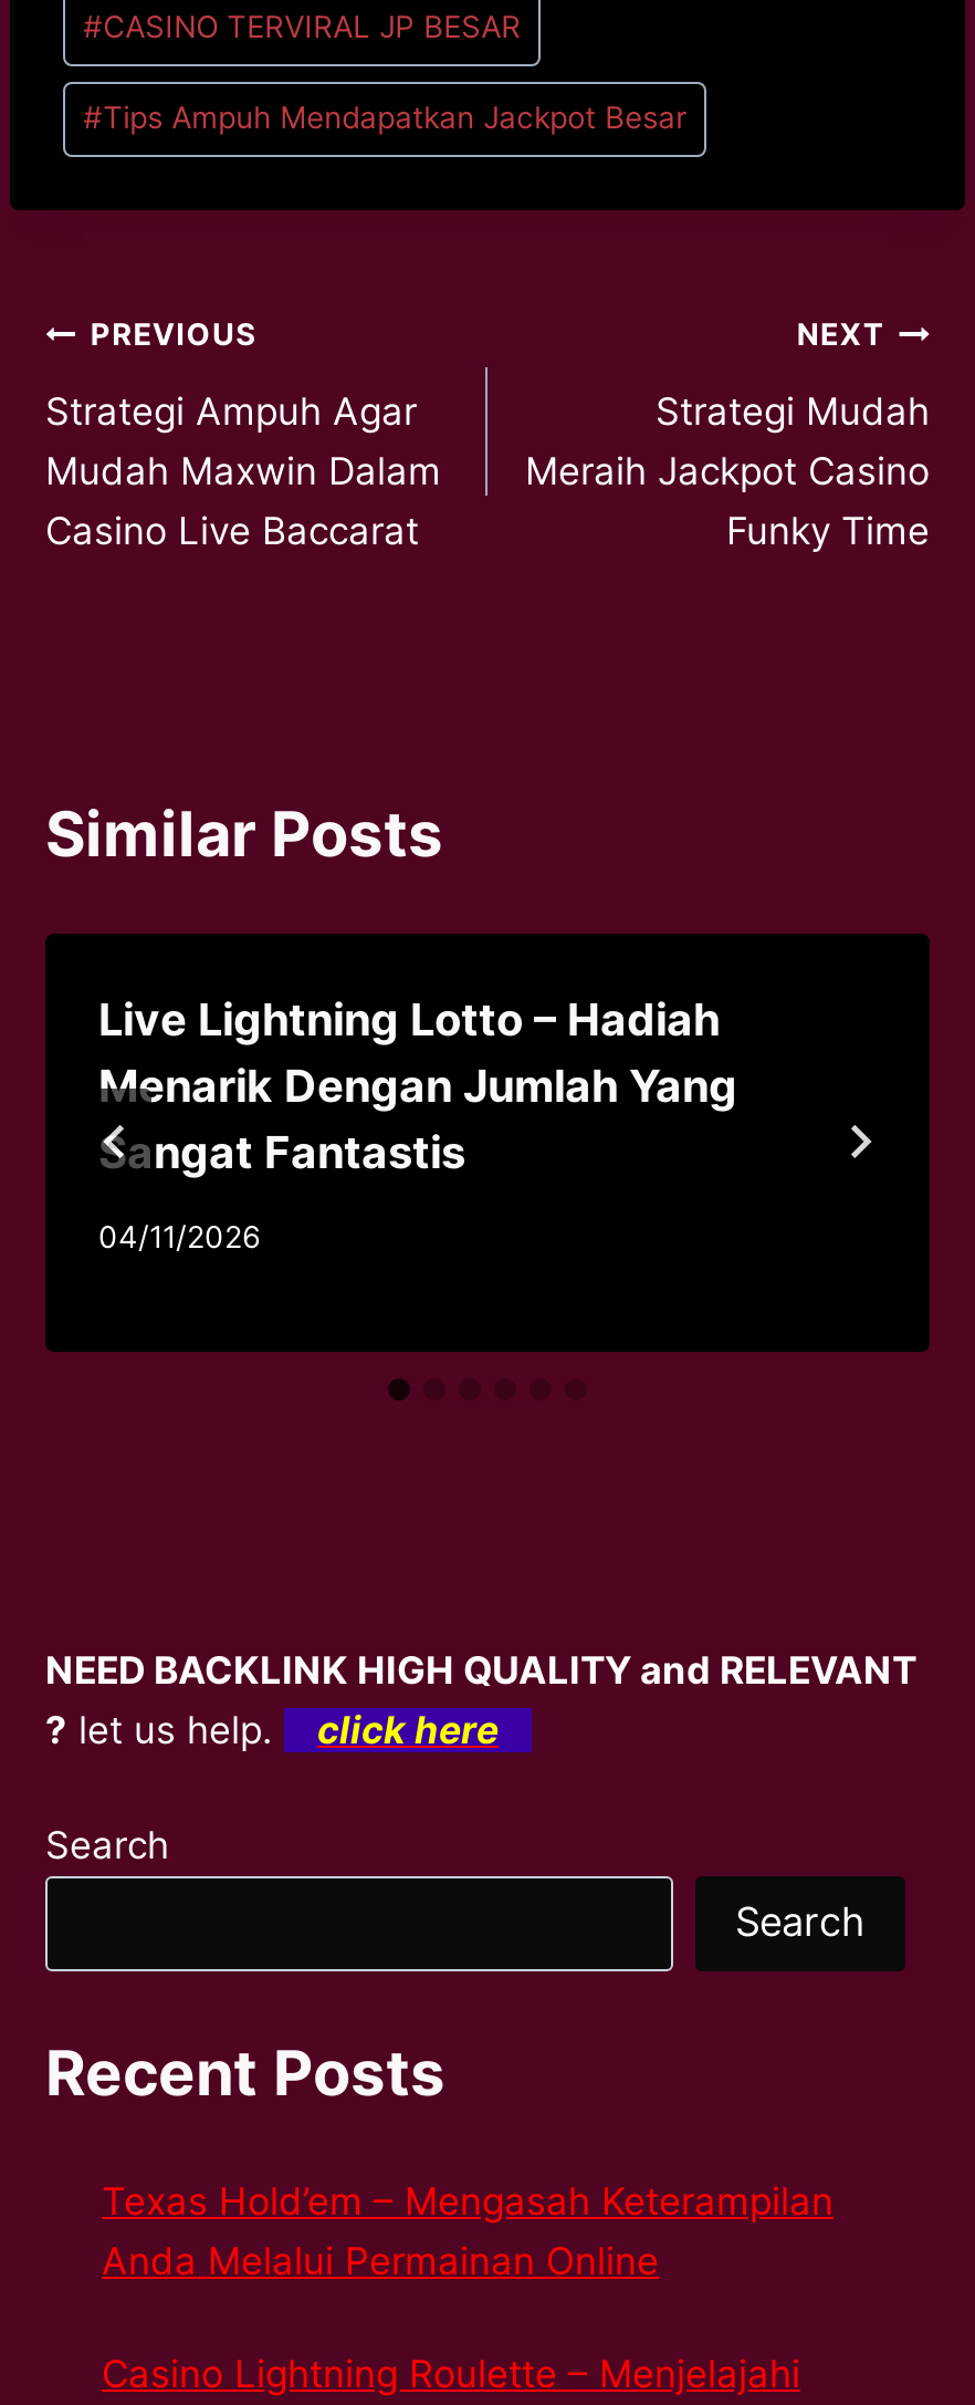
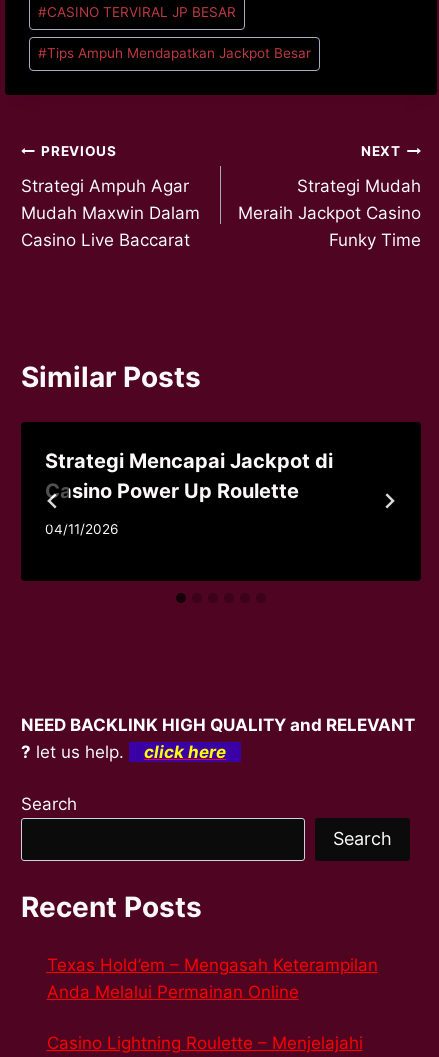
[98,992,737,1178] Live Lightning Lotto – Hadiah | Menarik Dengan Jumlah Yang | Sangat Fantastis -> [45,448,333,502] Strategi Mencapai Jackpot di | Casino Power Up Roulette

